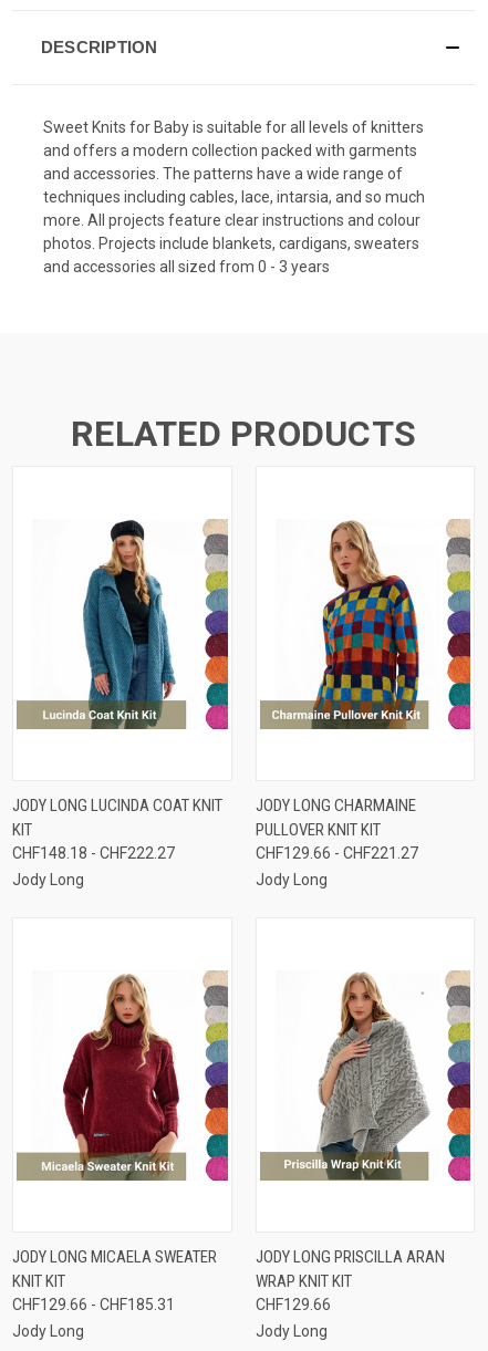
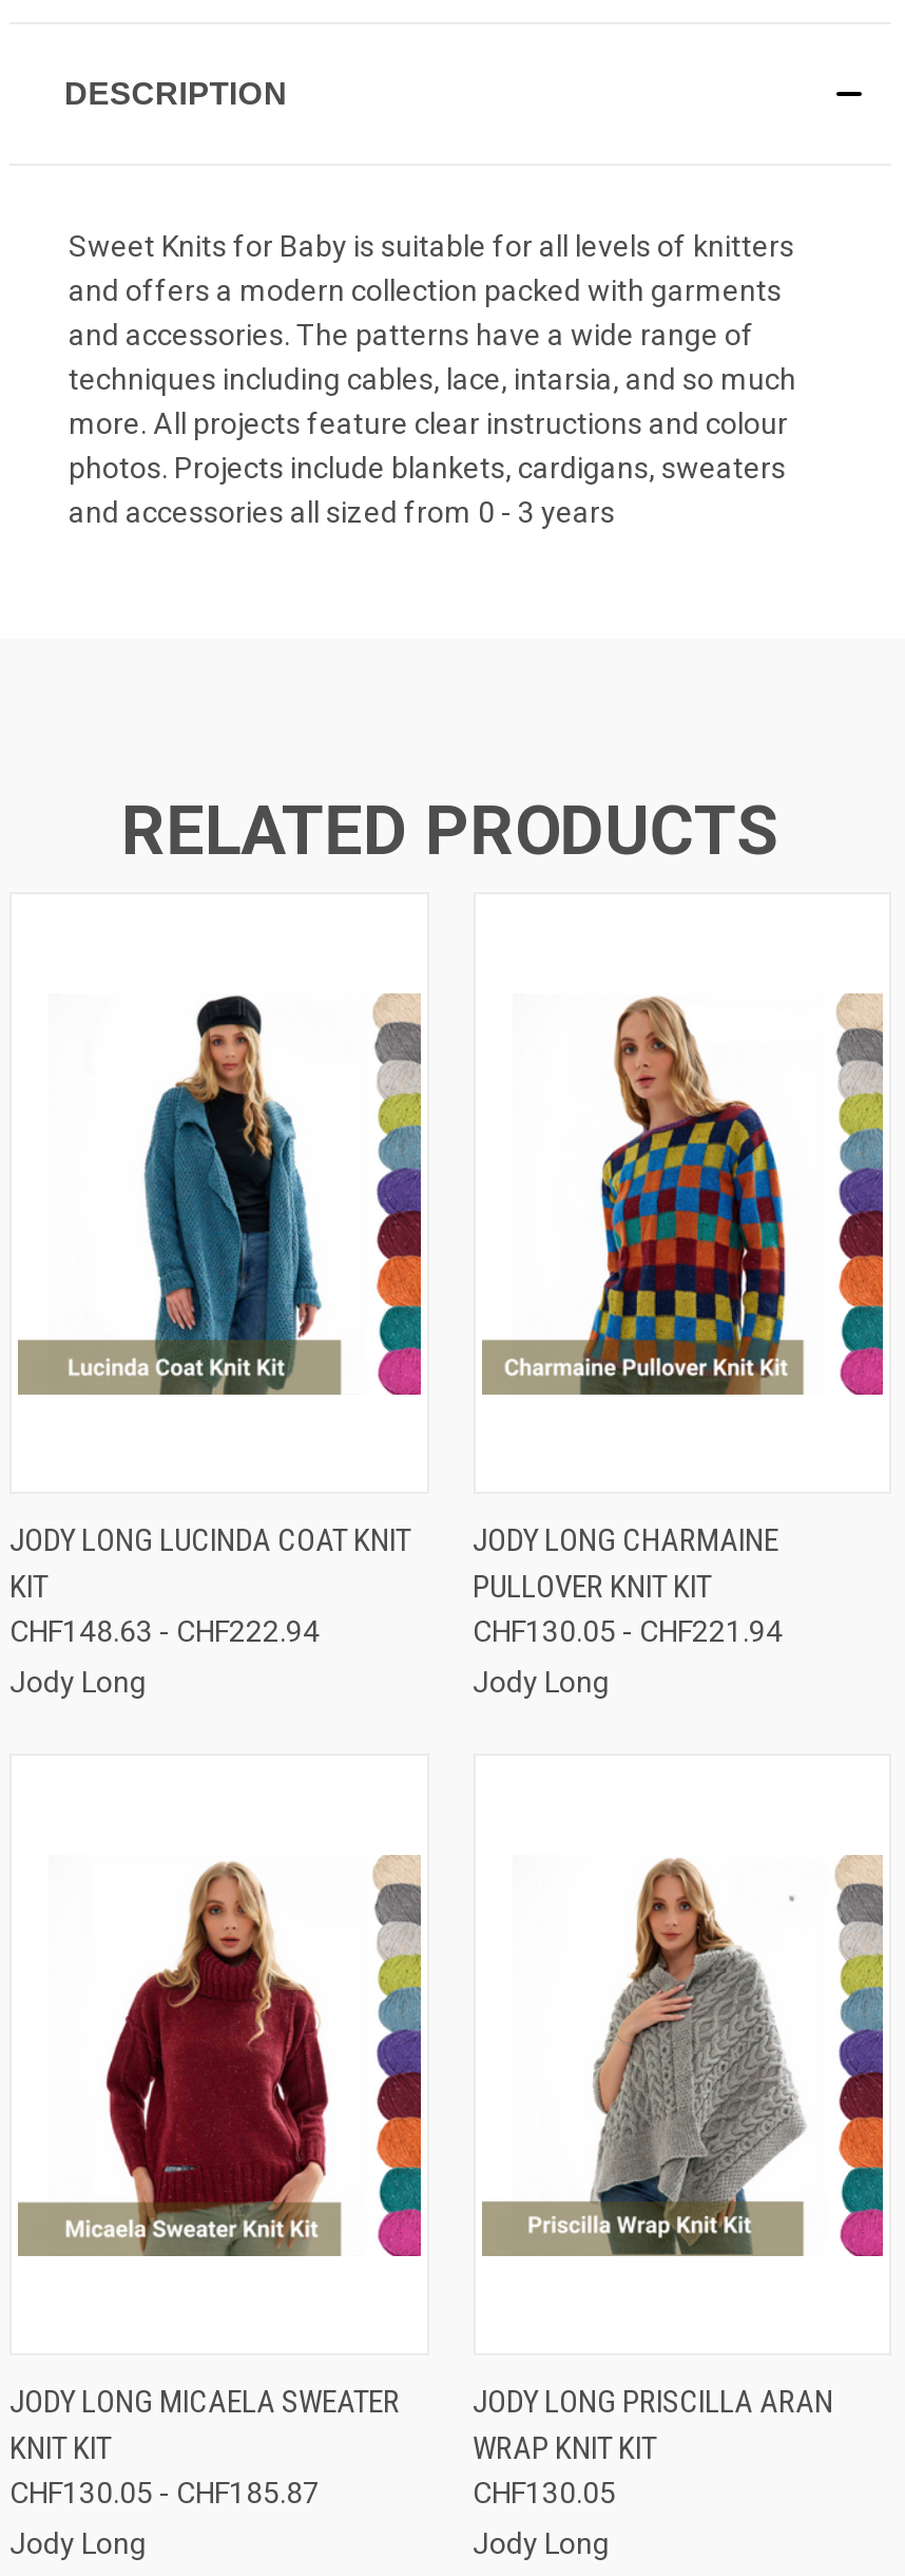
[12,845,175,862] CHF148.18 - CHF222.27 -> [9,1615,320,1649] CHF148.63 - CHF222.94
[255,845,418,862] CHF129.66 - CHF221.27 -> [473,1615,783,1649] CHF130.05 - CHF221.94
[12,1296,175,1314] CHF129.66 - CHF185.31 -> [9,2477,320,2511] CHF130.05 - CHF185.87
[255,1296,330,1314] CHF129.66 -> [473,2477,616,2511] CHF130.05

